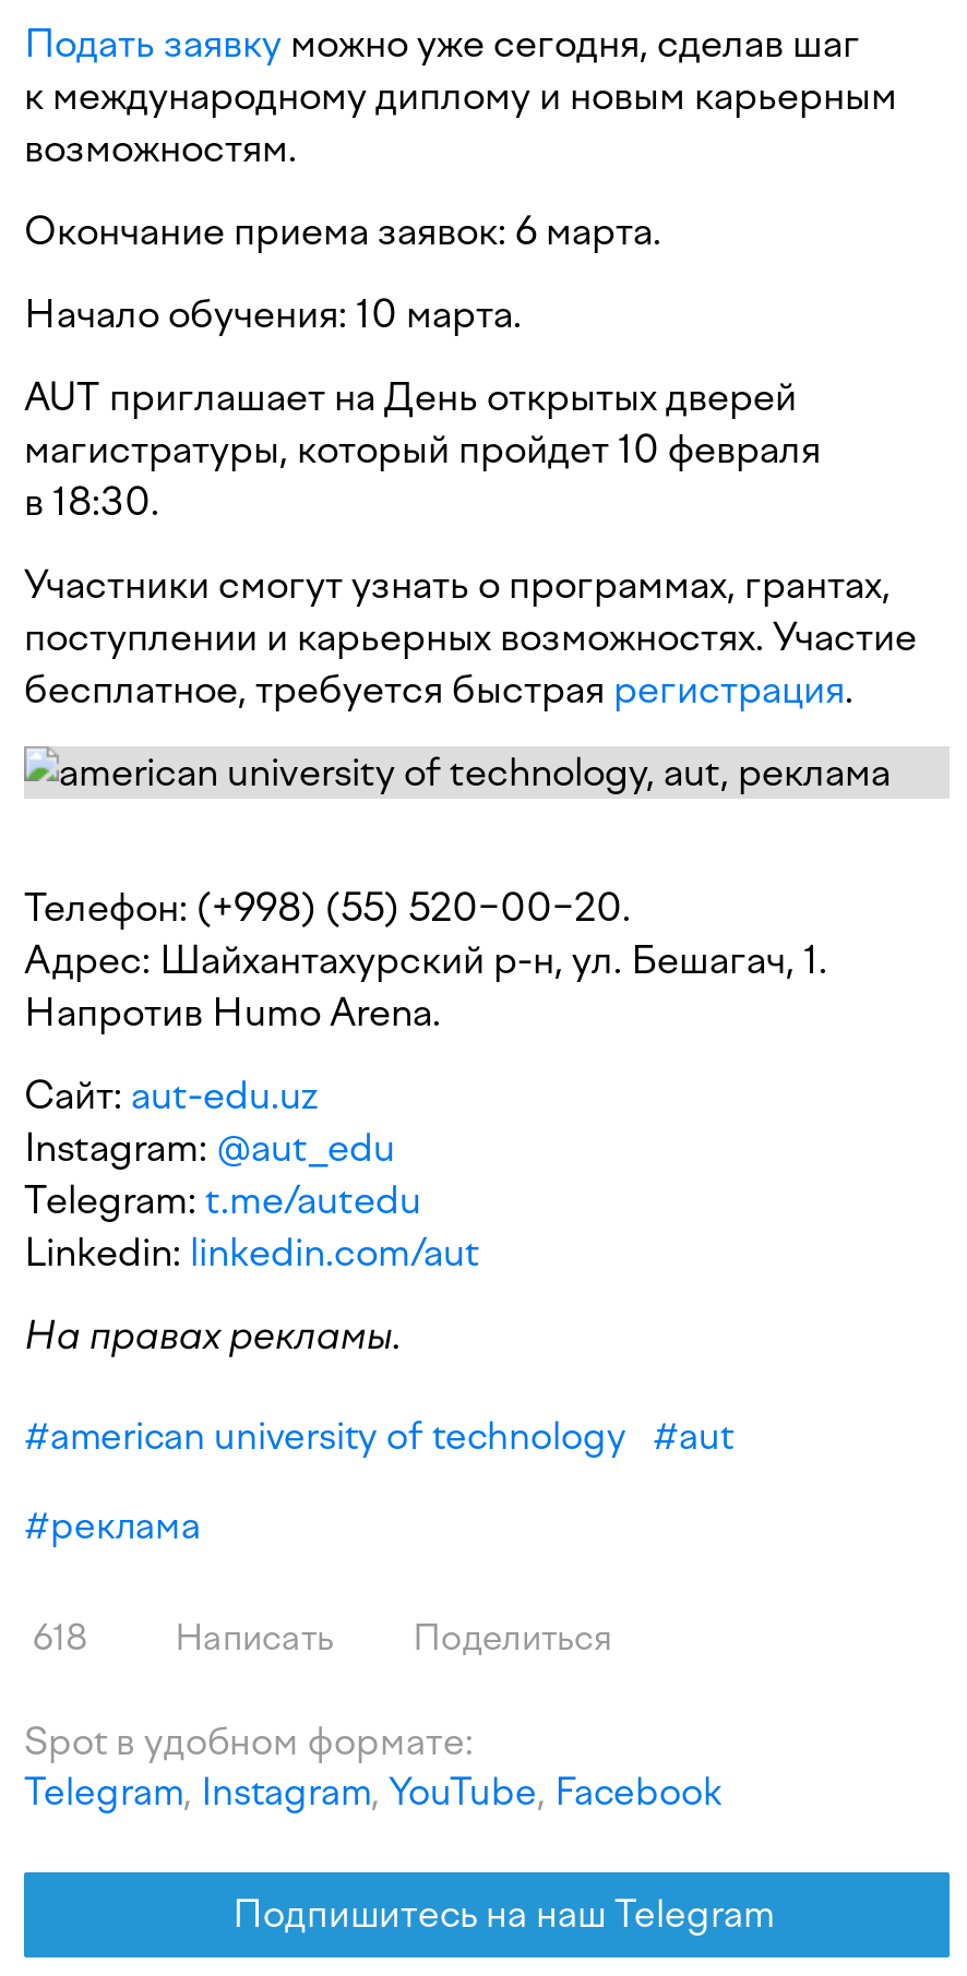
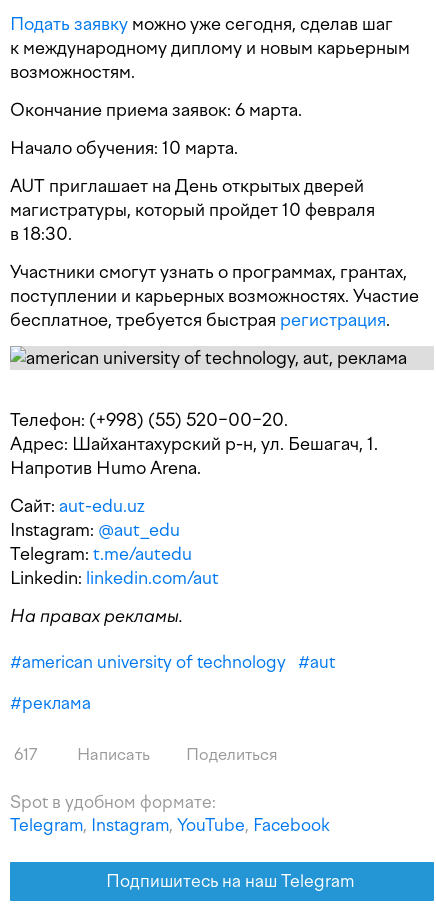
[24,1618,613,1659] 618 Написать Поделиться -> [10,745,278,764] 617 Написать Поделиться

